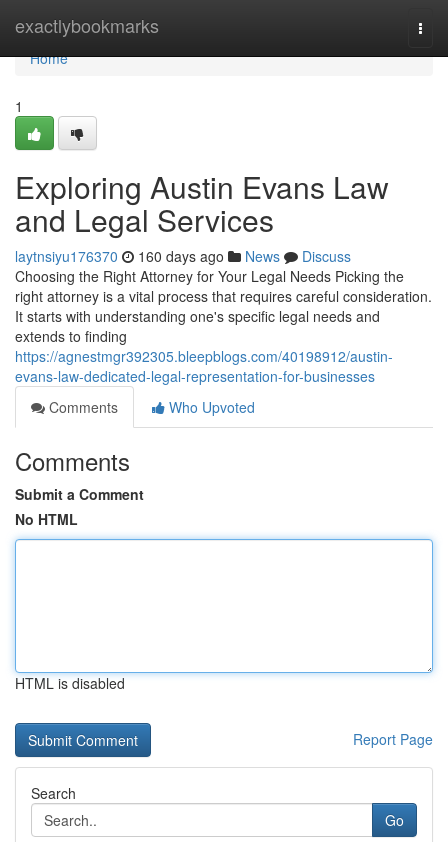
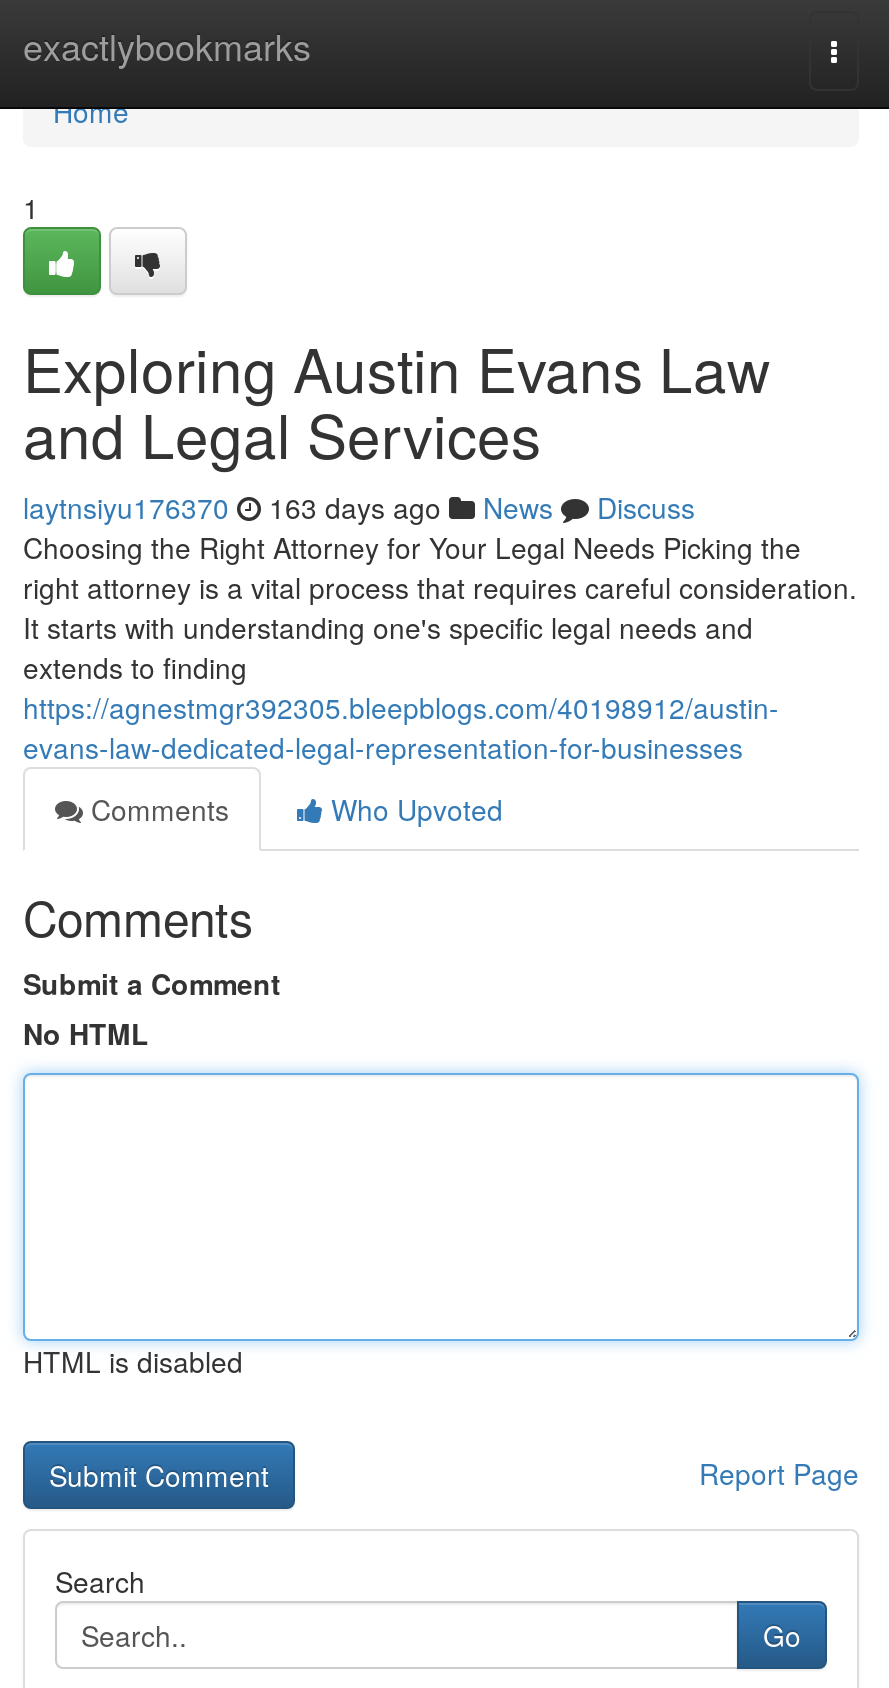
[15,246,351,266] laytnsiyu176370 160 days ago News Discuss -> [23,487,695,527] laytnsiyu176370 163 days ago News Discuss

